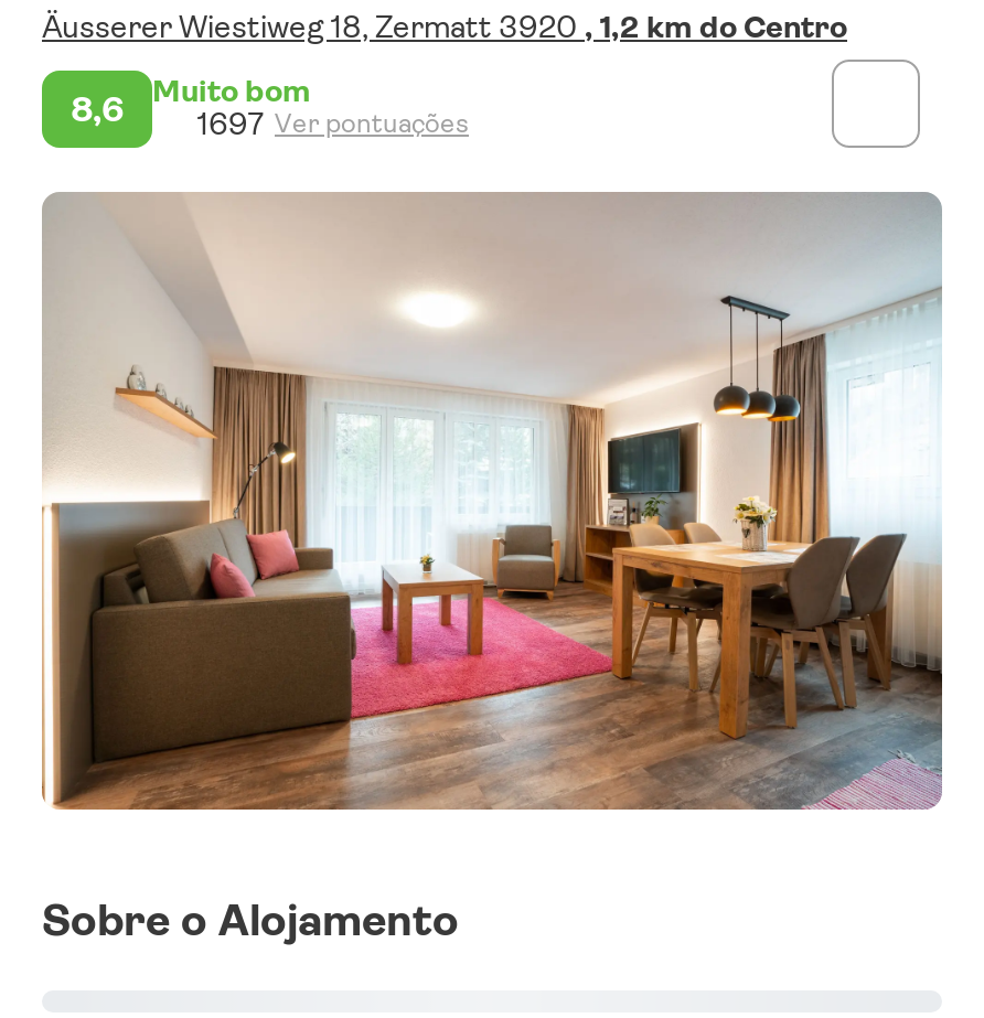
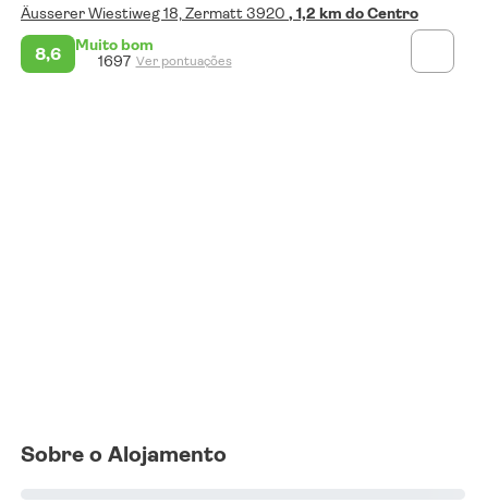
[40,190,944,812] [image] -> none

